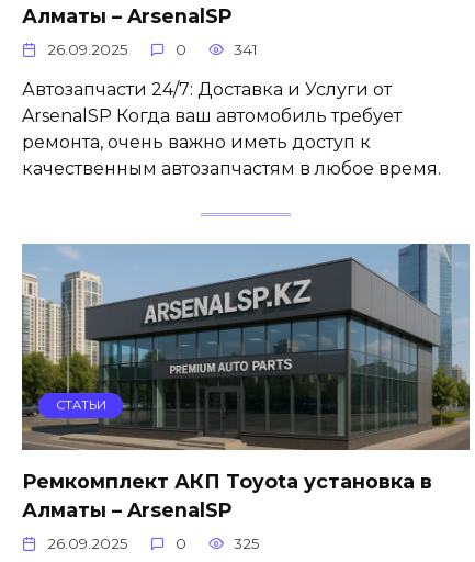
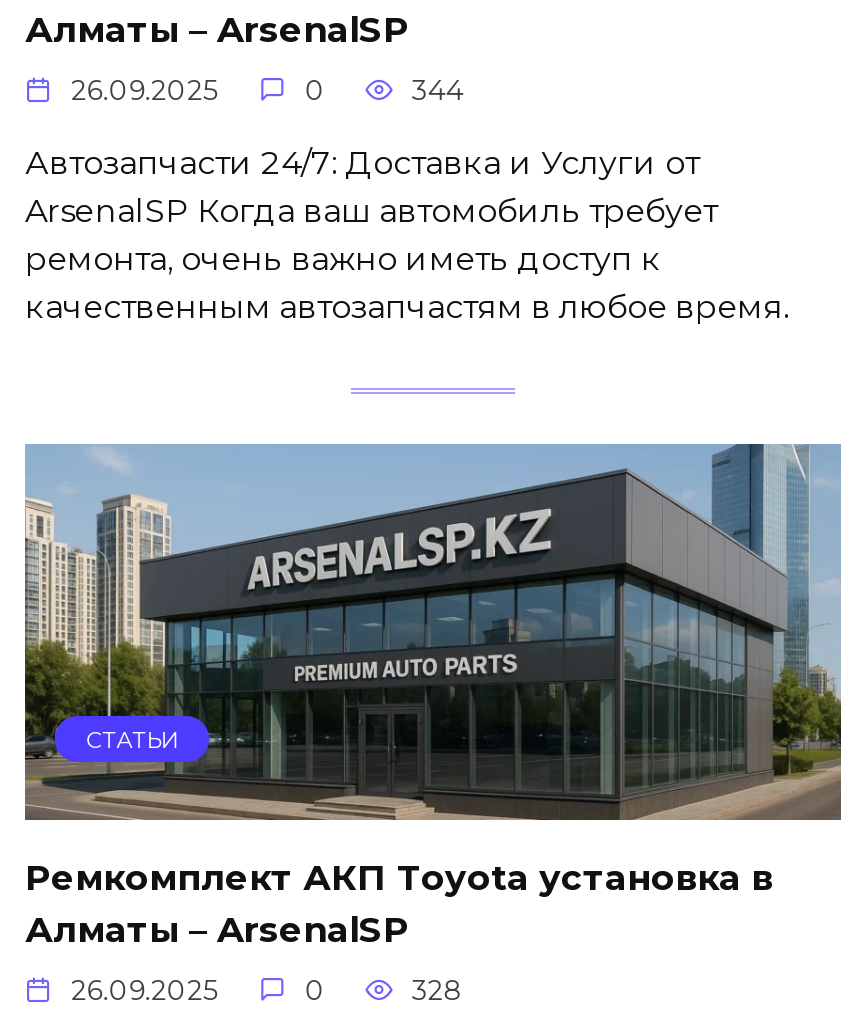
[234,40,258,58] 341 -> [412,73,464,105] 344
[234,534,260,552] 325 -> [412,973,462,1005] 328

